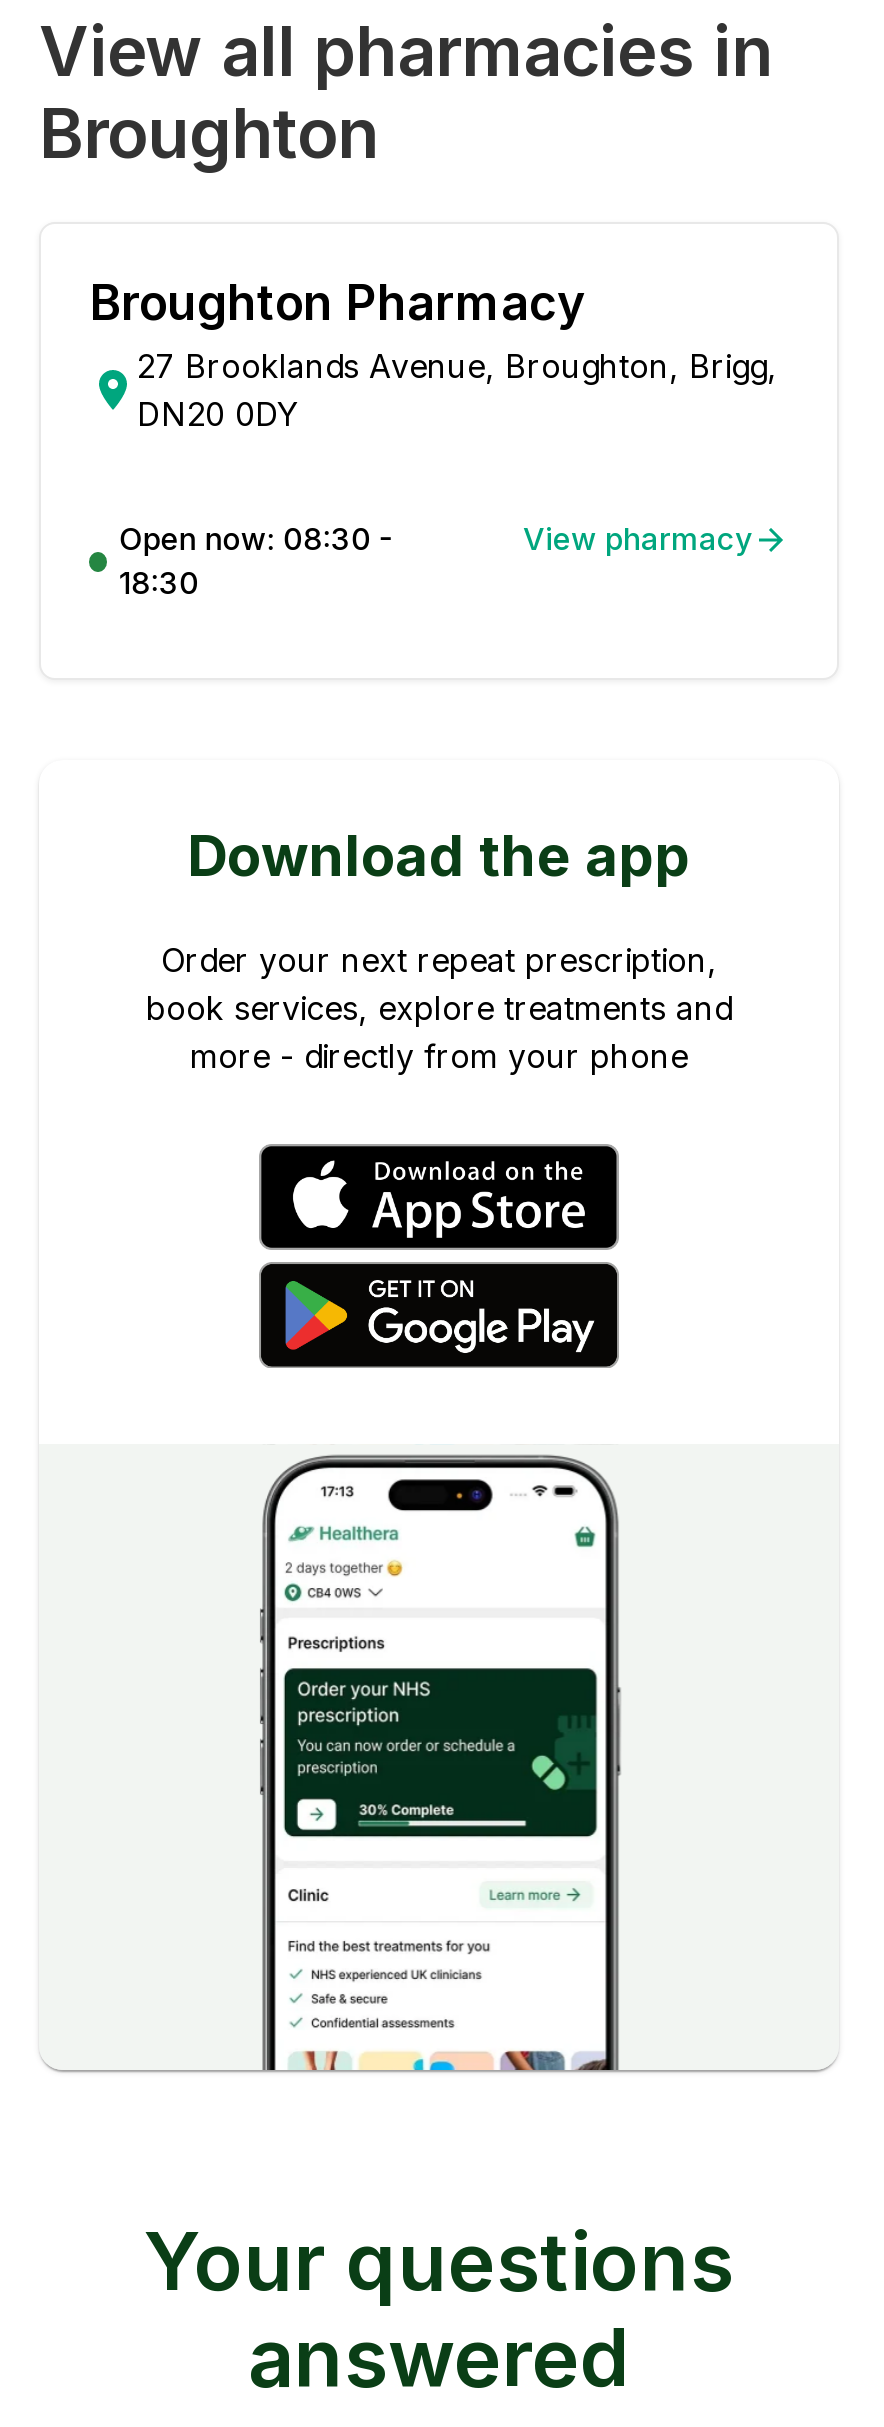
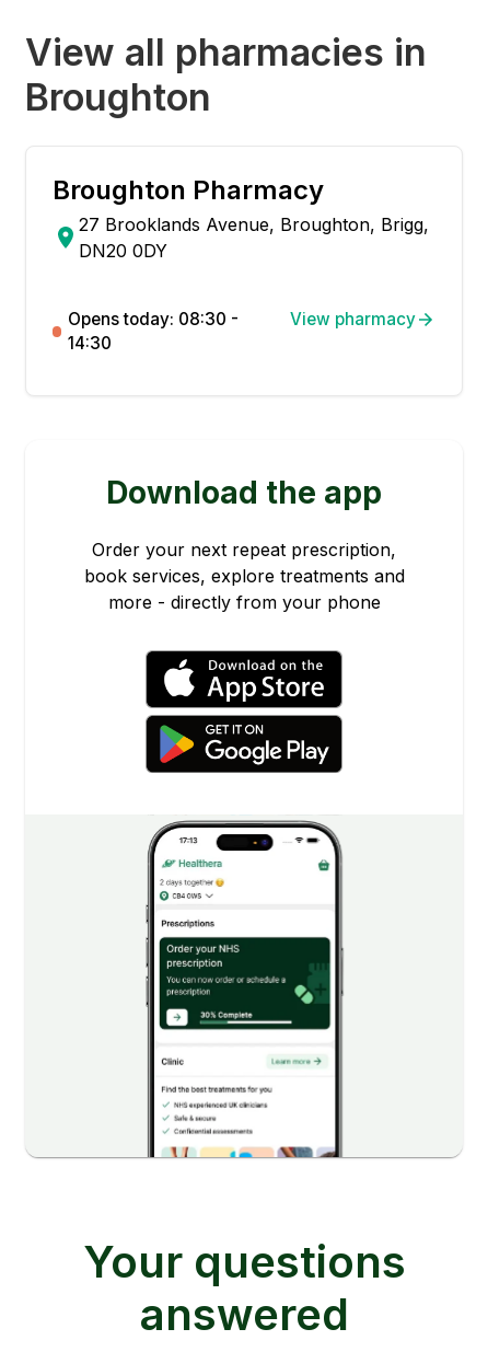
[119,520,393,602] Open now: 08:30 - | 18:30 -> [68,309,239,354] Opens today: 08:30 - | 14:30

